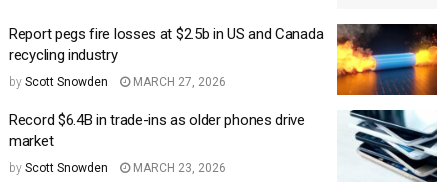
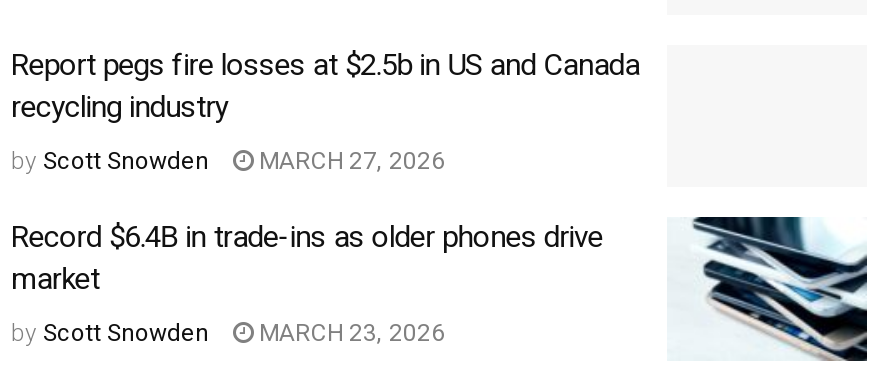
[336,23,438,96] [image] -> none

